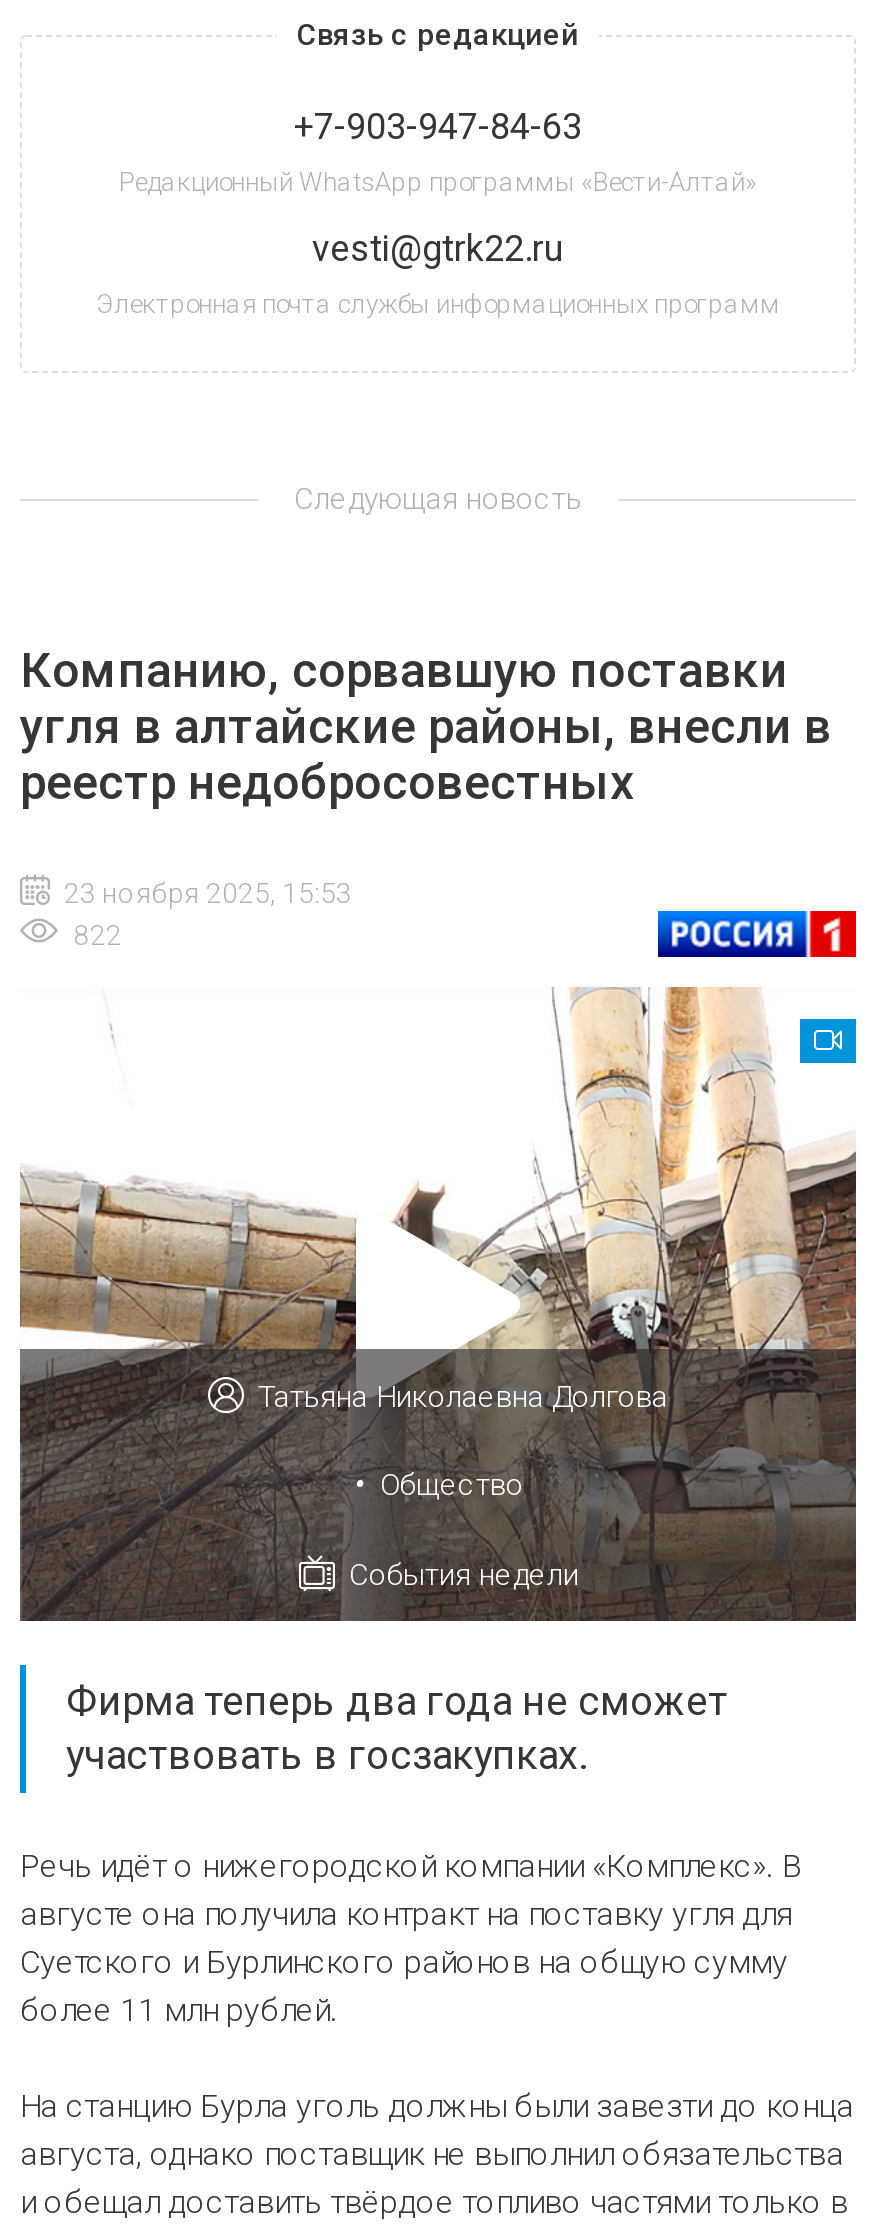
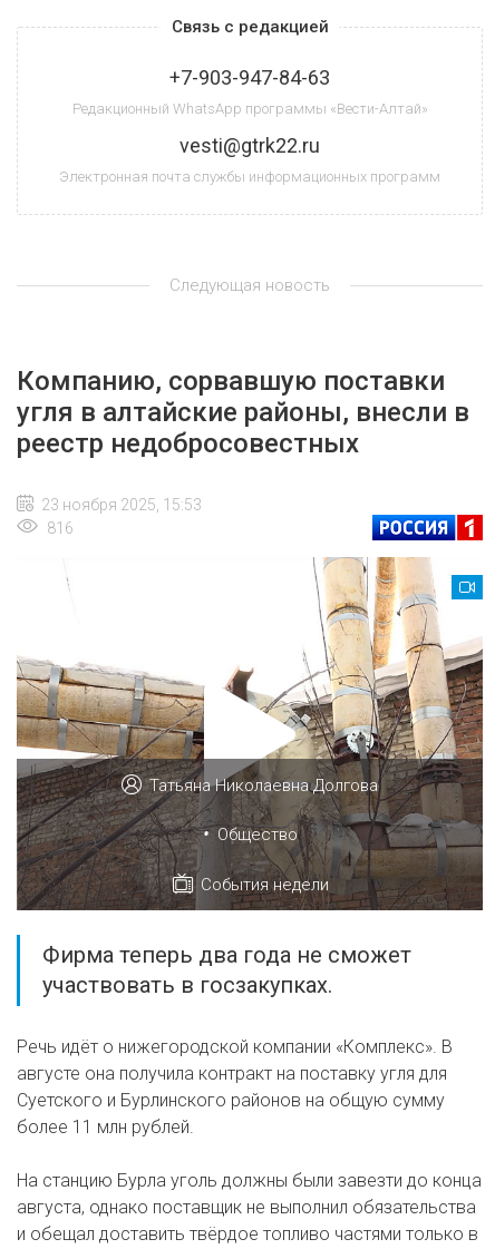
[68,919,122,951] 822 -> [43,519,74,537] 816

